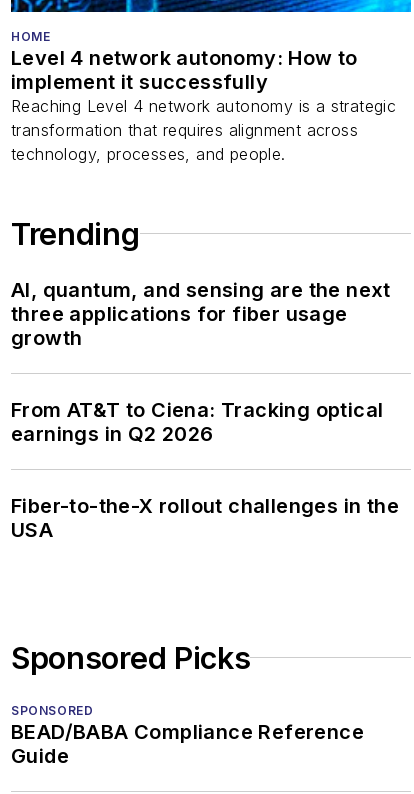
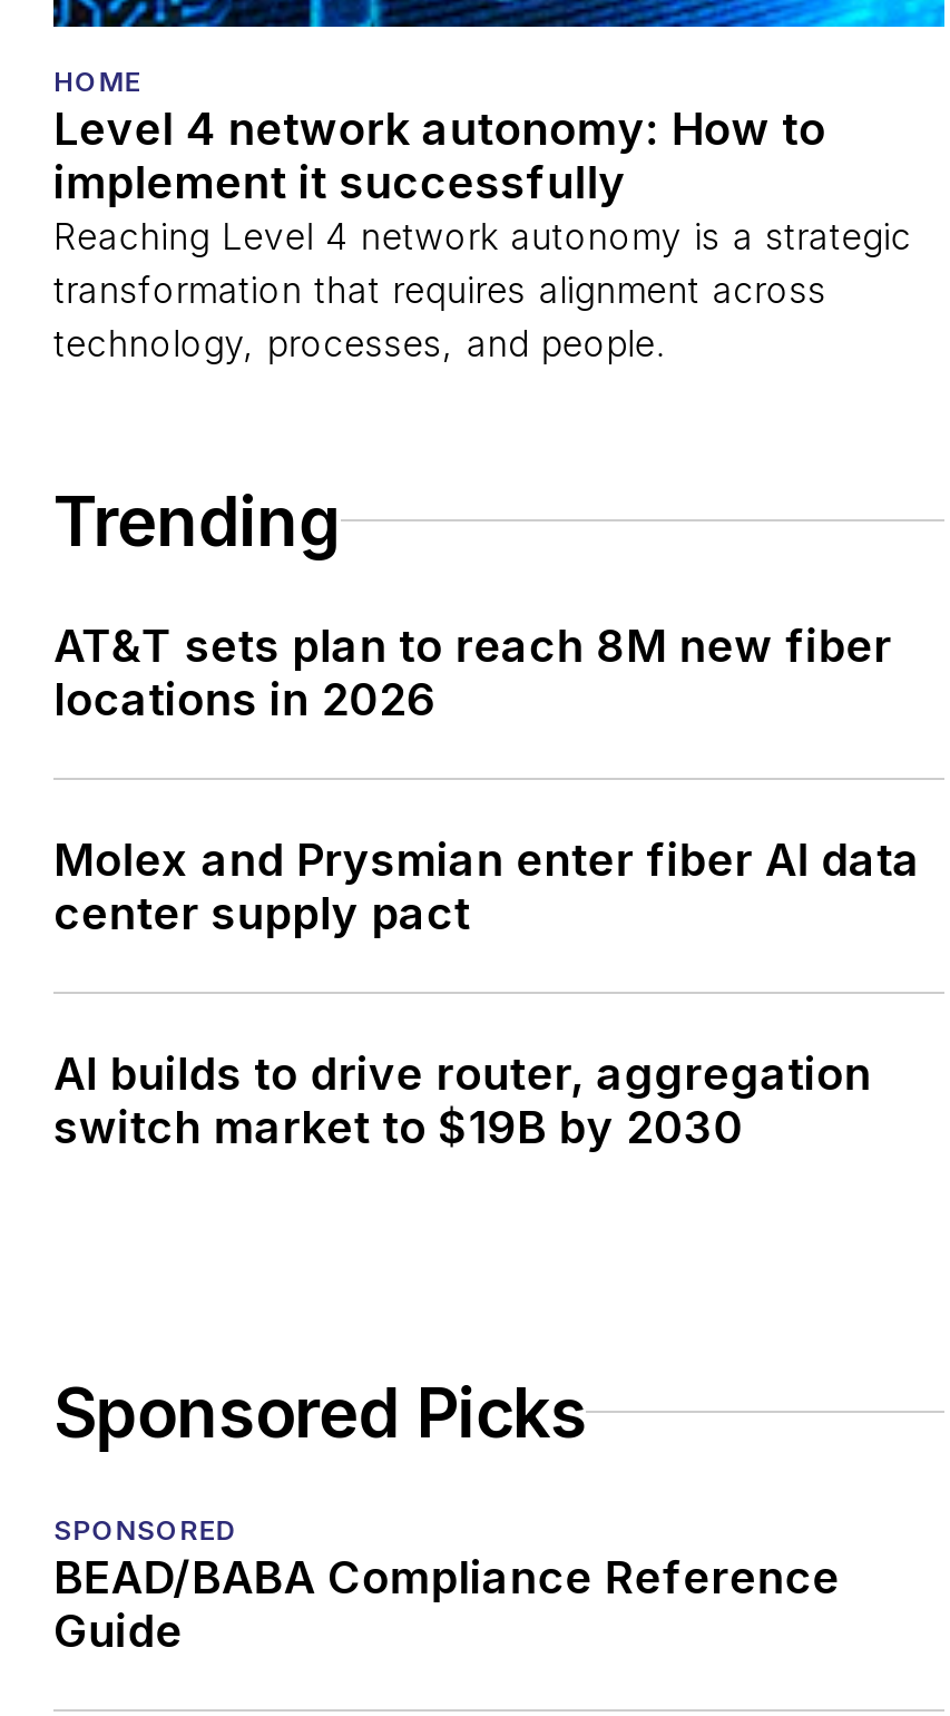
[11,278,391,350] AI, quantum, and sensing are the next | three applications for fiber usage | growth -> [53,619,892,726] AT&T sets plan to reach 8M new fiber | locations in 2026
[11,398,383,446] From AT&T to Ciena: Tracking optical | earnings in Q2 2026 -> [53,833,920,940] Molex and Prysmian enter fiber AI data | center supply pact
[11,494,400,542] Fiber-to-the-X rollout challenges in the | USA -> [53,1047,871,1154] AI builds to drive router, aggregation | switch market to $19B by 2030

